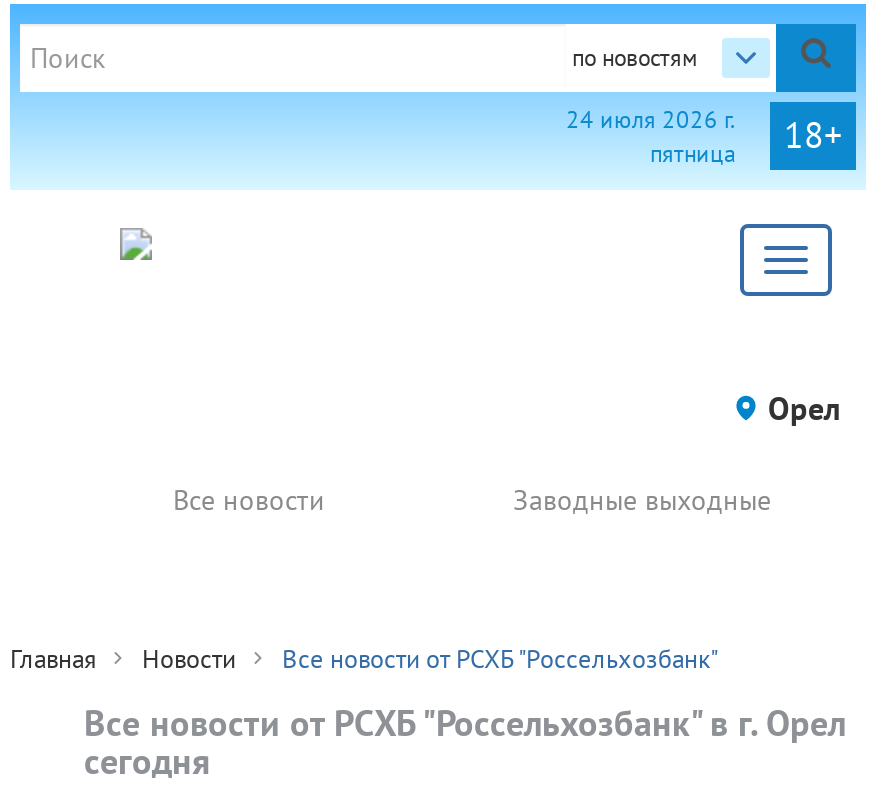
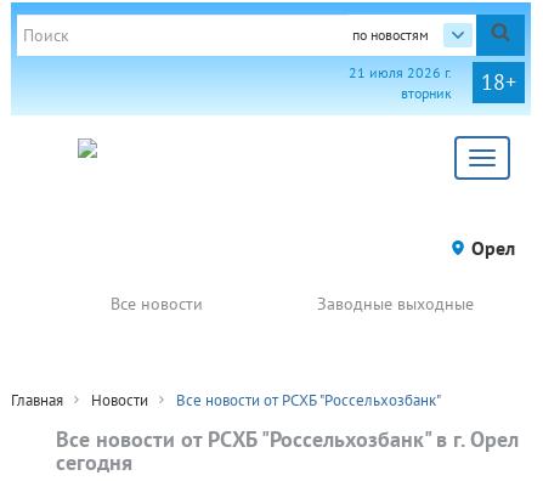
[566,103,736,167] 24 июля 2026 г. | пятница -> [349,63,452,101] 21 июля 2026 г. | вторник

